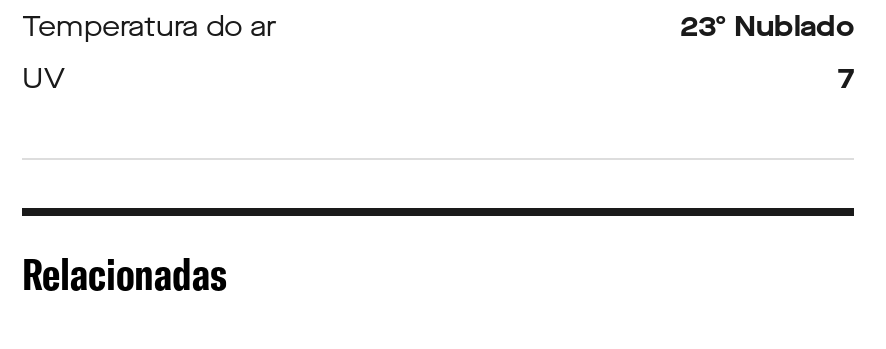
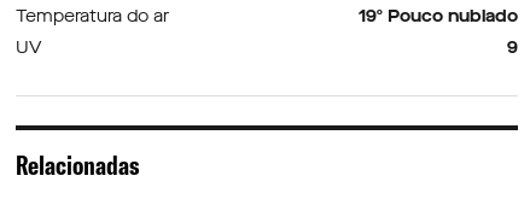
[680,9,854,47] 23º Nublado -> [359,5,518,28] 19º Pouco nublado
[838,61,854,99] 7 -> [507,37,518,59] 9

